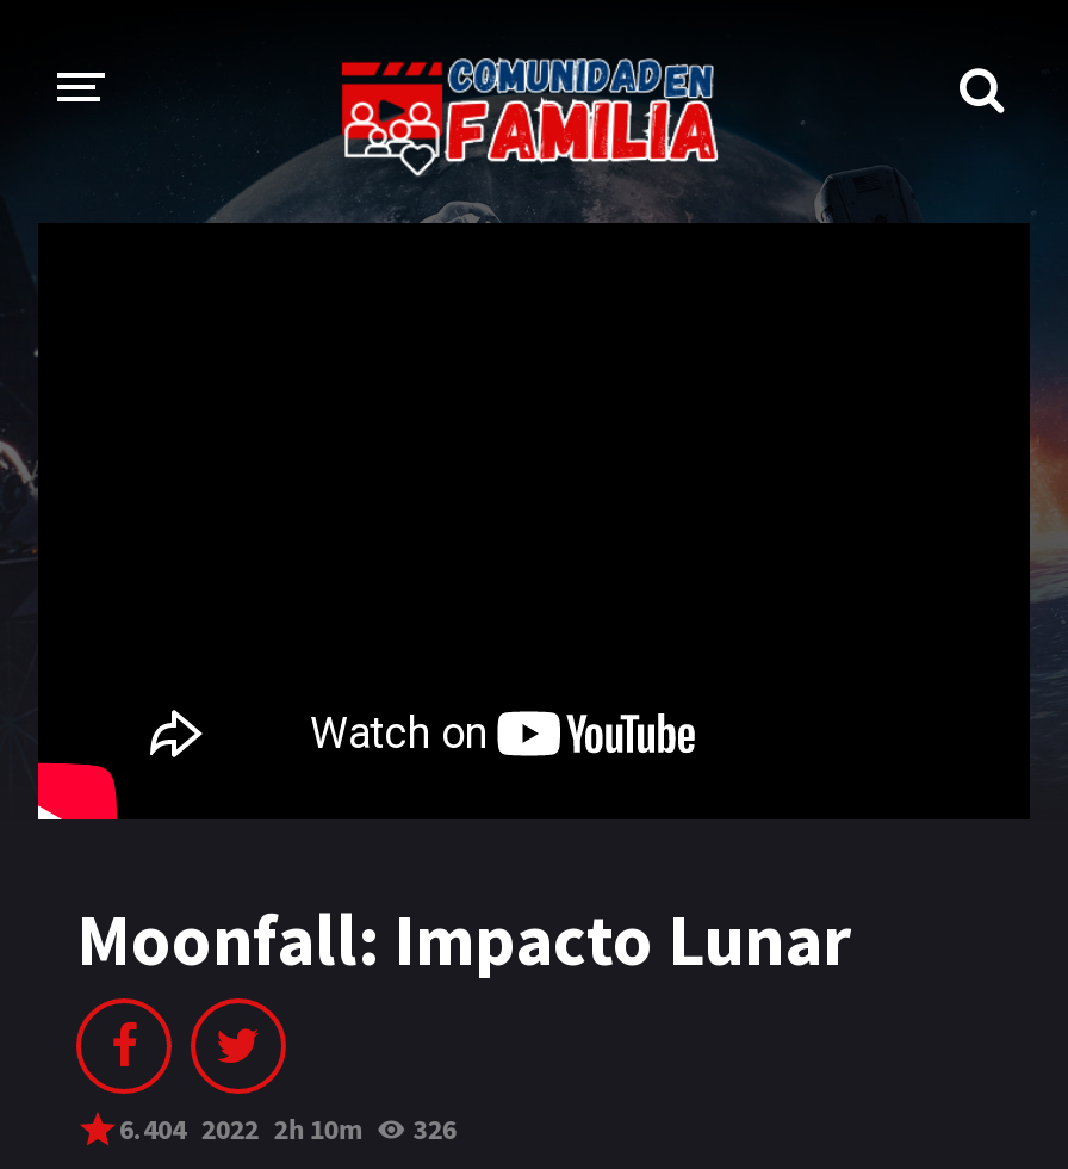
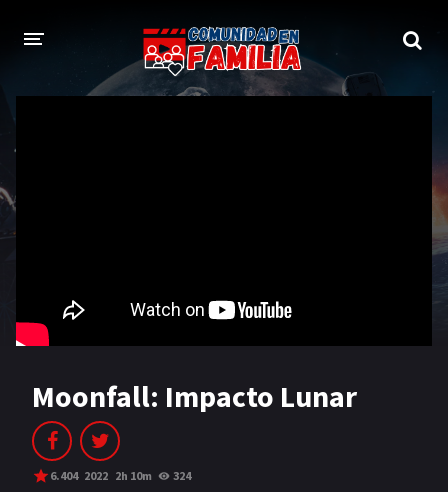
[119,1111,456,1146] 6.404 2022 2h 10m 326 -> [50,468,191,483] 6.404 2022 2h 10m 324

